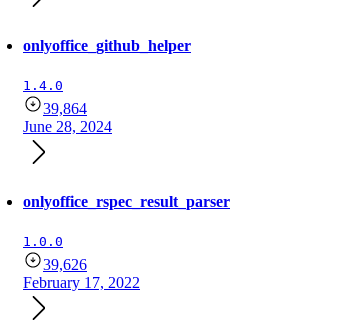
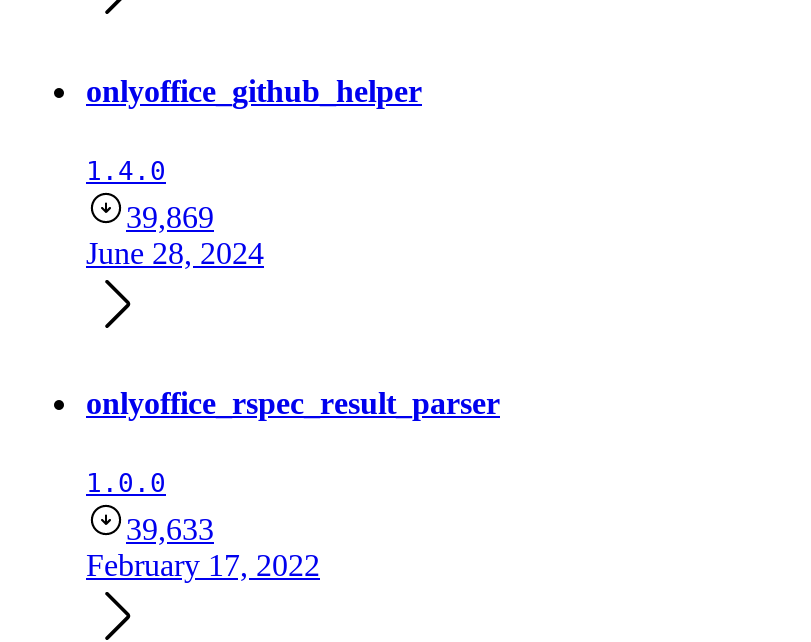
[43,100,87,117] 39,864 -> [126,200,214,234] 39,869
[43,256,87,273] 39,626 -> [126,513,214,547] 39,633

